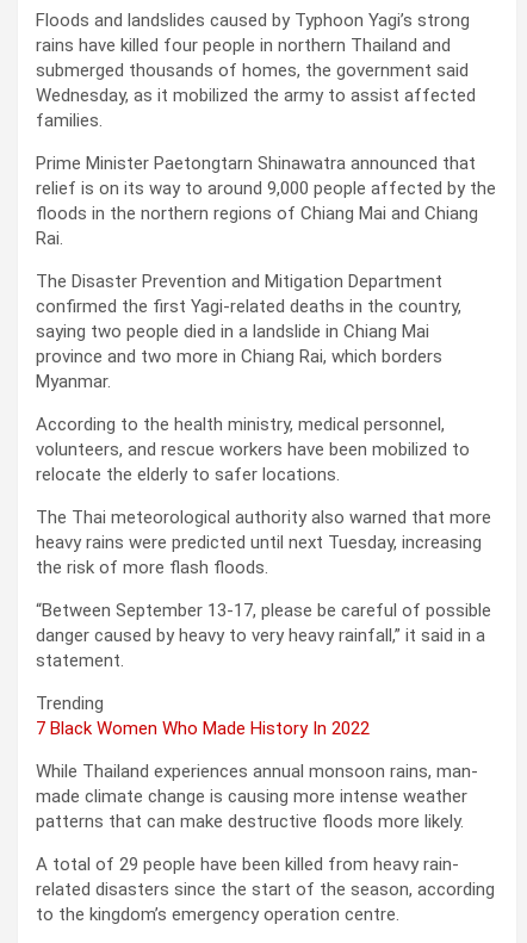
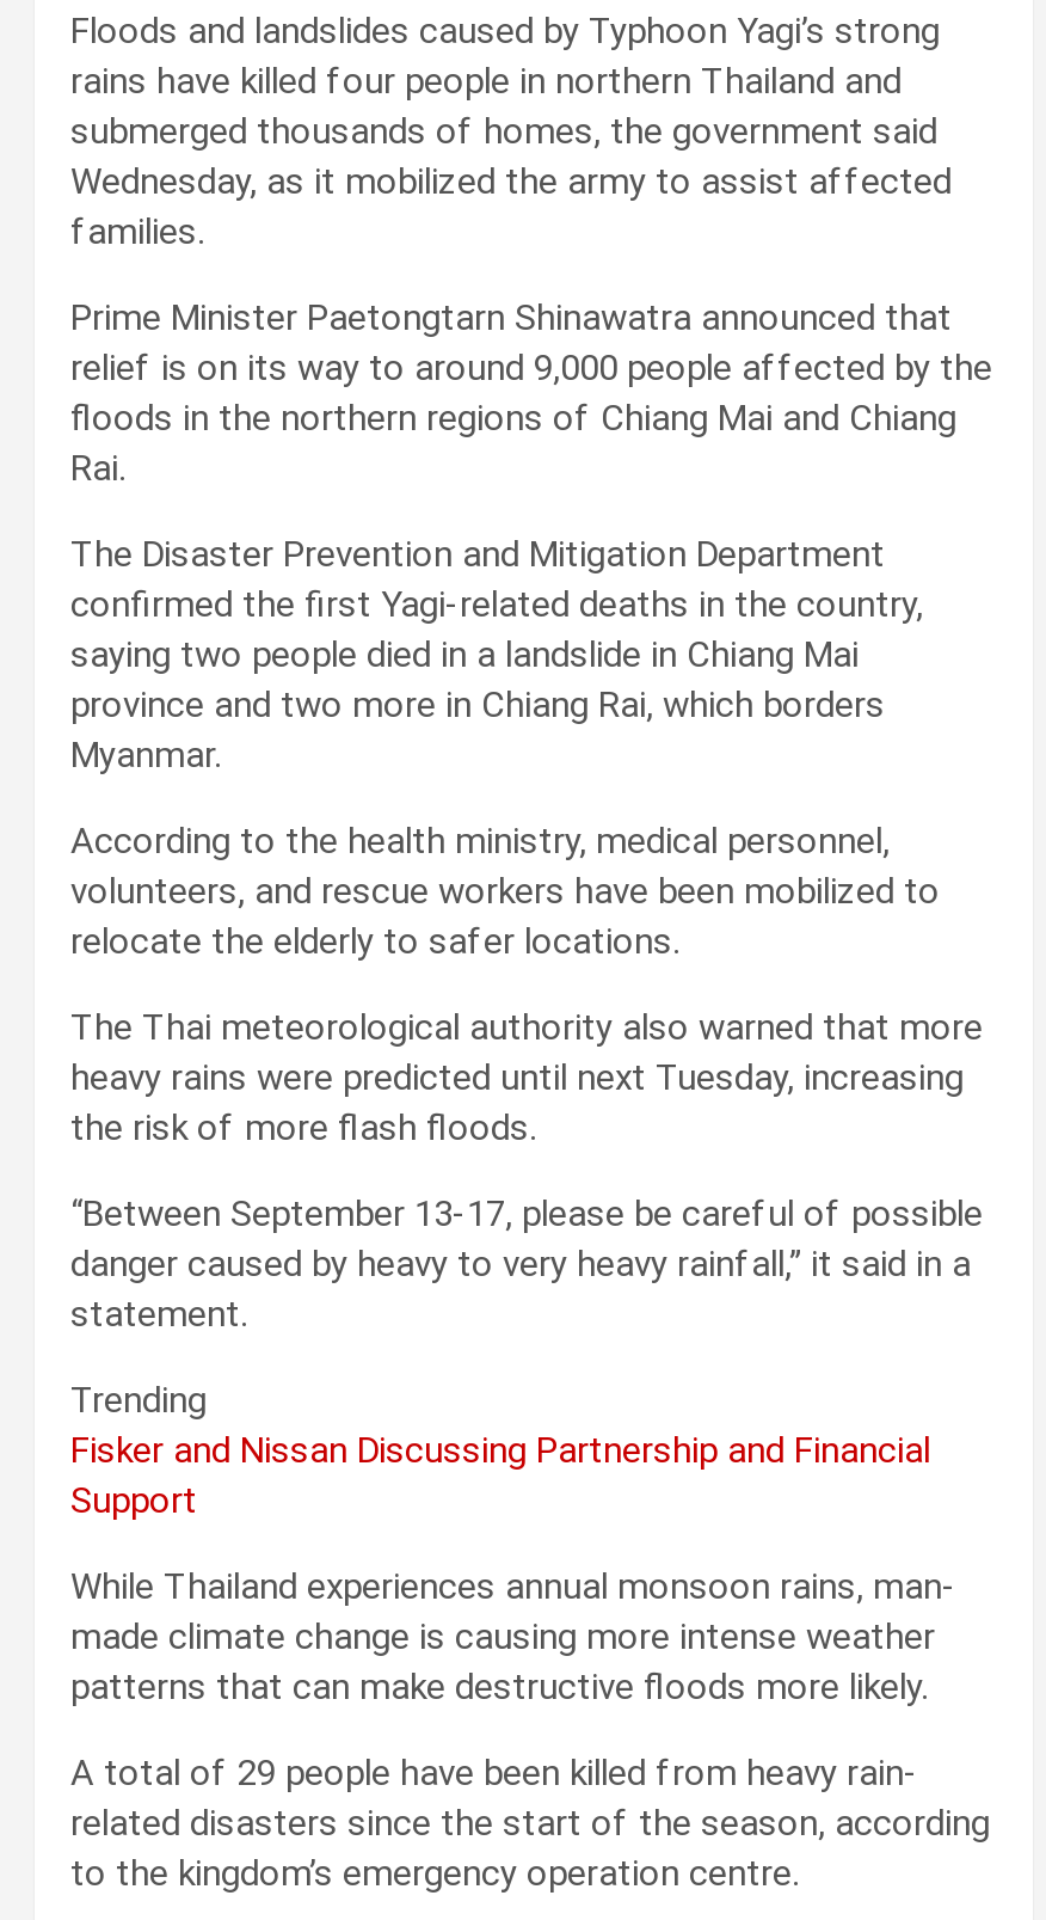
[36,718,370,740] 7 Black Women Who Made History In 2022 -> [70,1430,930,1523] Fisker and Nissan Discussing Partnership and Financial | Support

